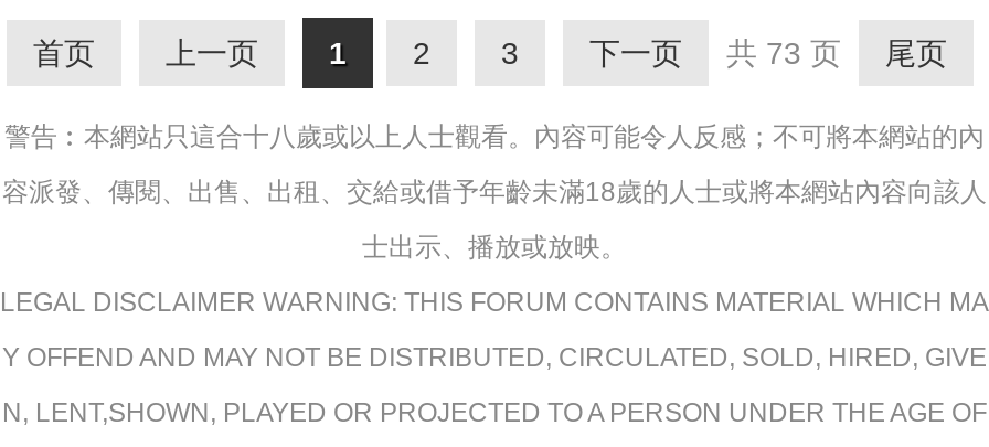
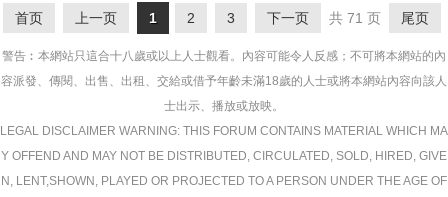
[33,35,947,71] 首页 上一页 1 2 3 下一页 共 73 页 尾页 -> [15,10,429,26] 首页 上一页 1 2 3 下一页 共 71 页 尾页

